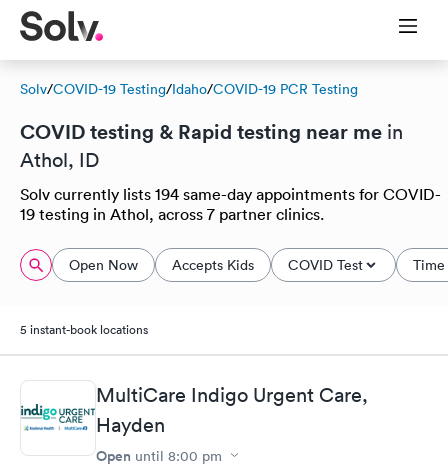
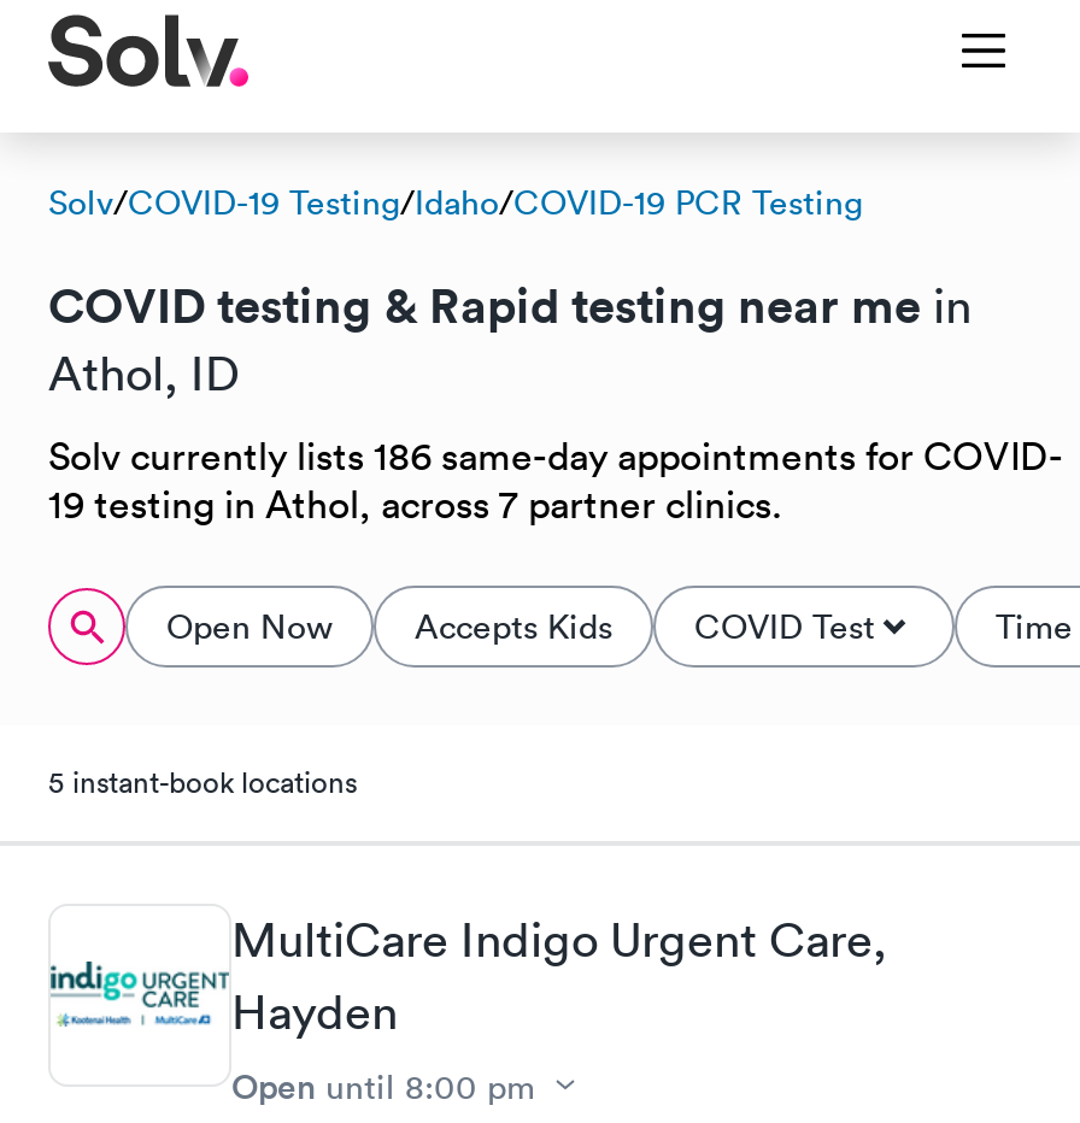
[20,184,441,204] Solv currently lists 194 same-day appointments for COVID- -> [48,431,1063,480] Solv currently lists 186 same-day appointments for COVID-

